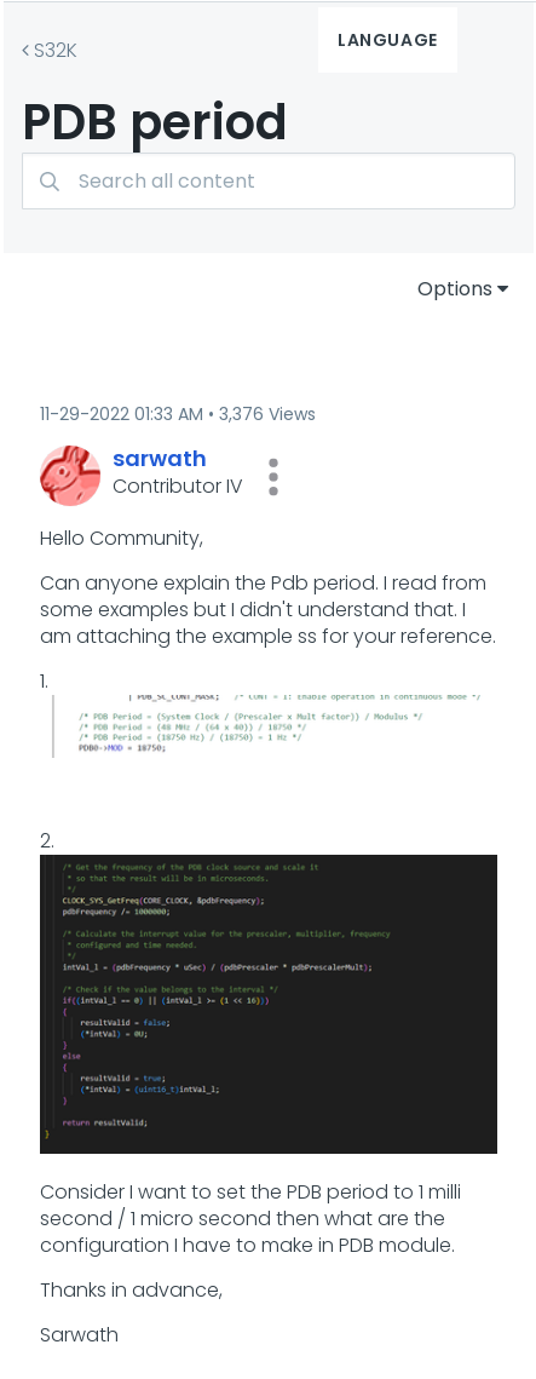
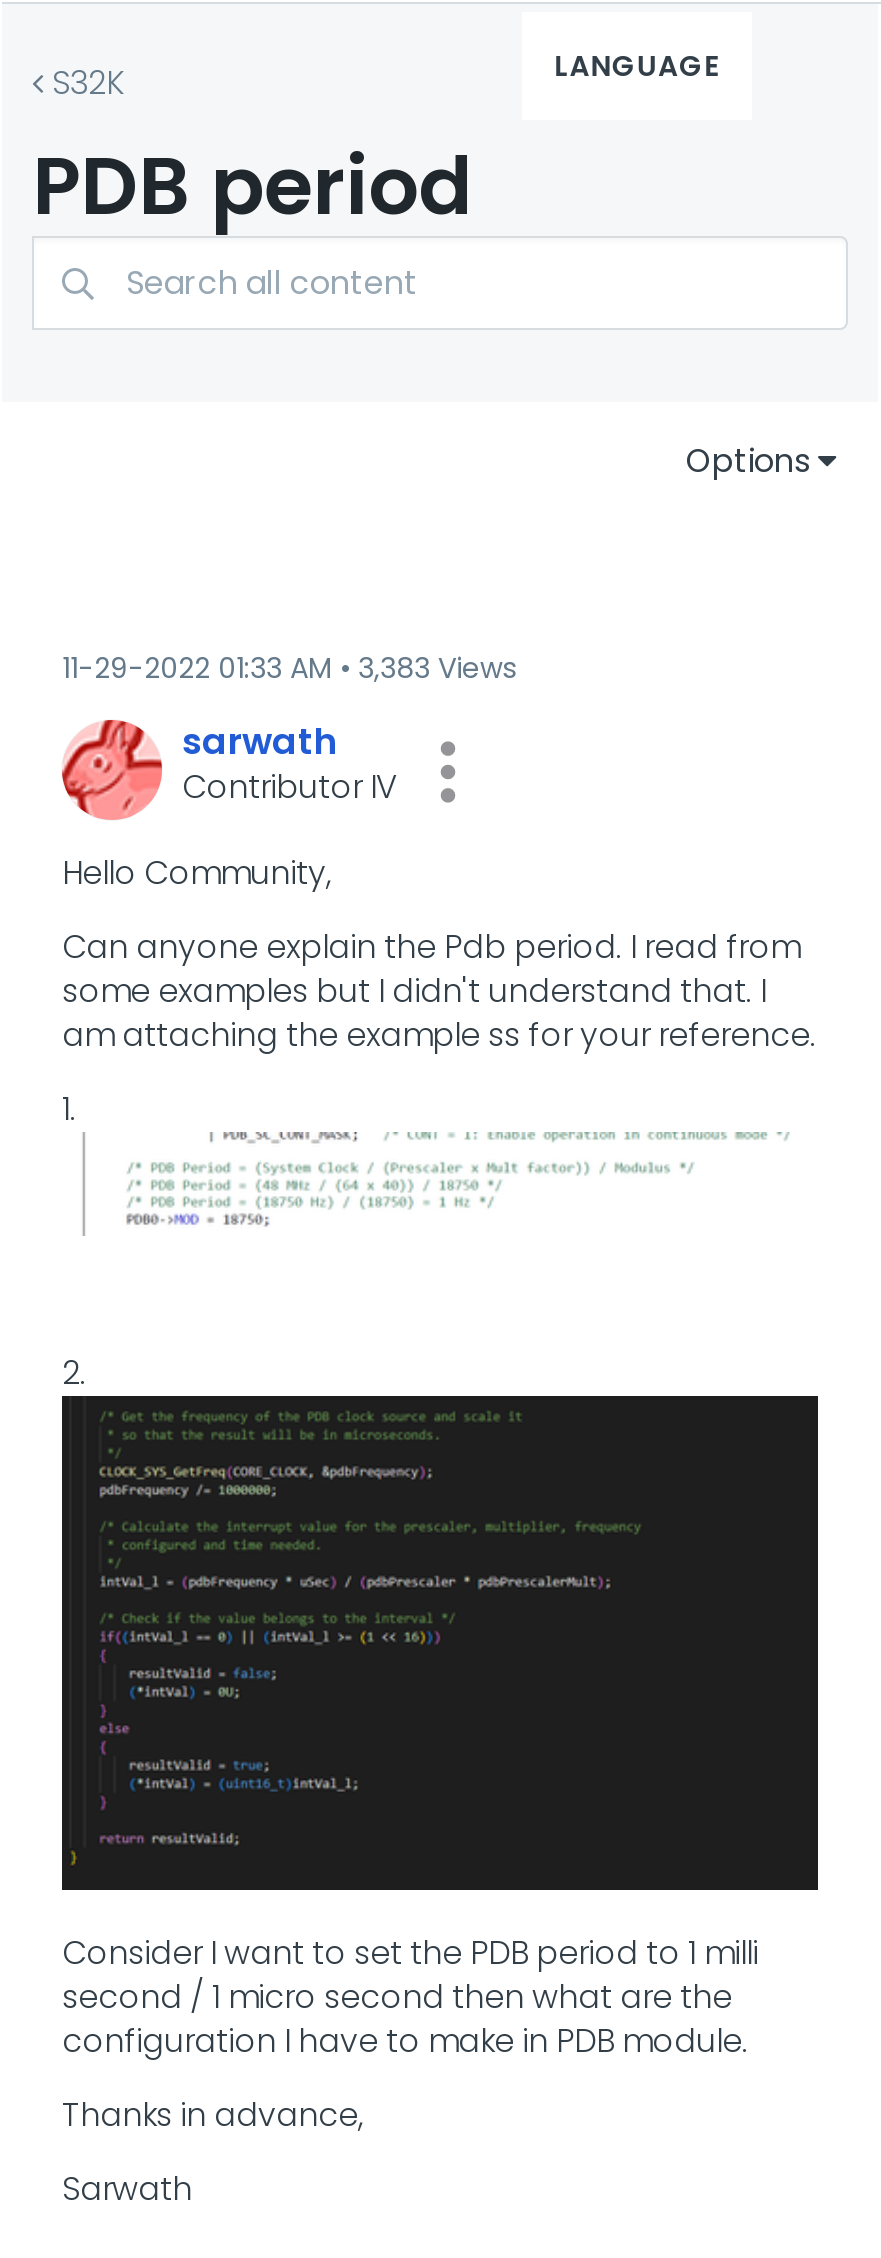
[40,402,316,426] 11-29-2022 01:33 AM 3,376 Views -> [62,648,516,688] 11-29-2022 01:33 AM 3,383 Views

